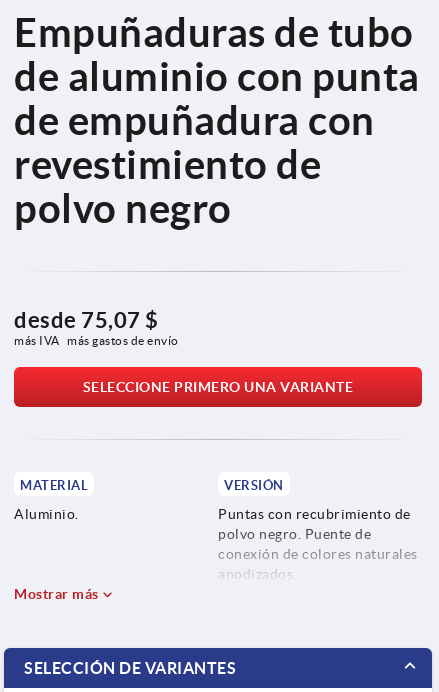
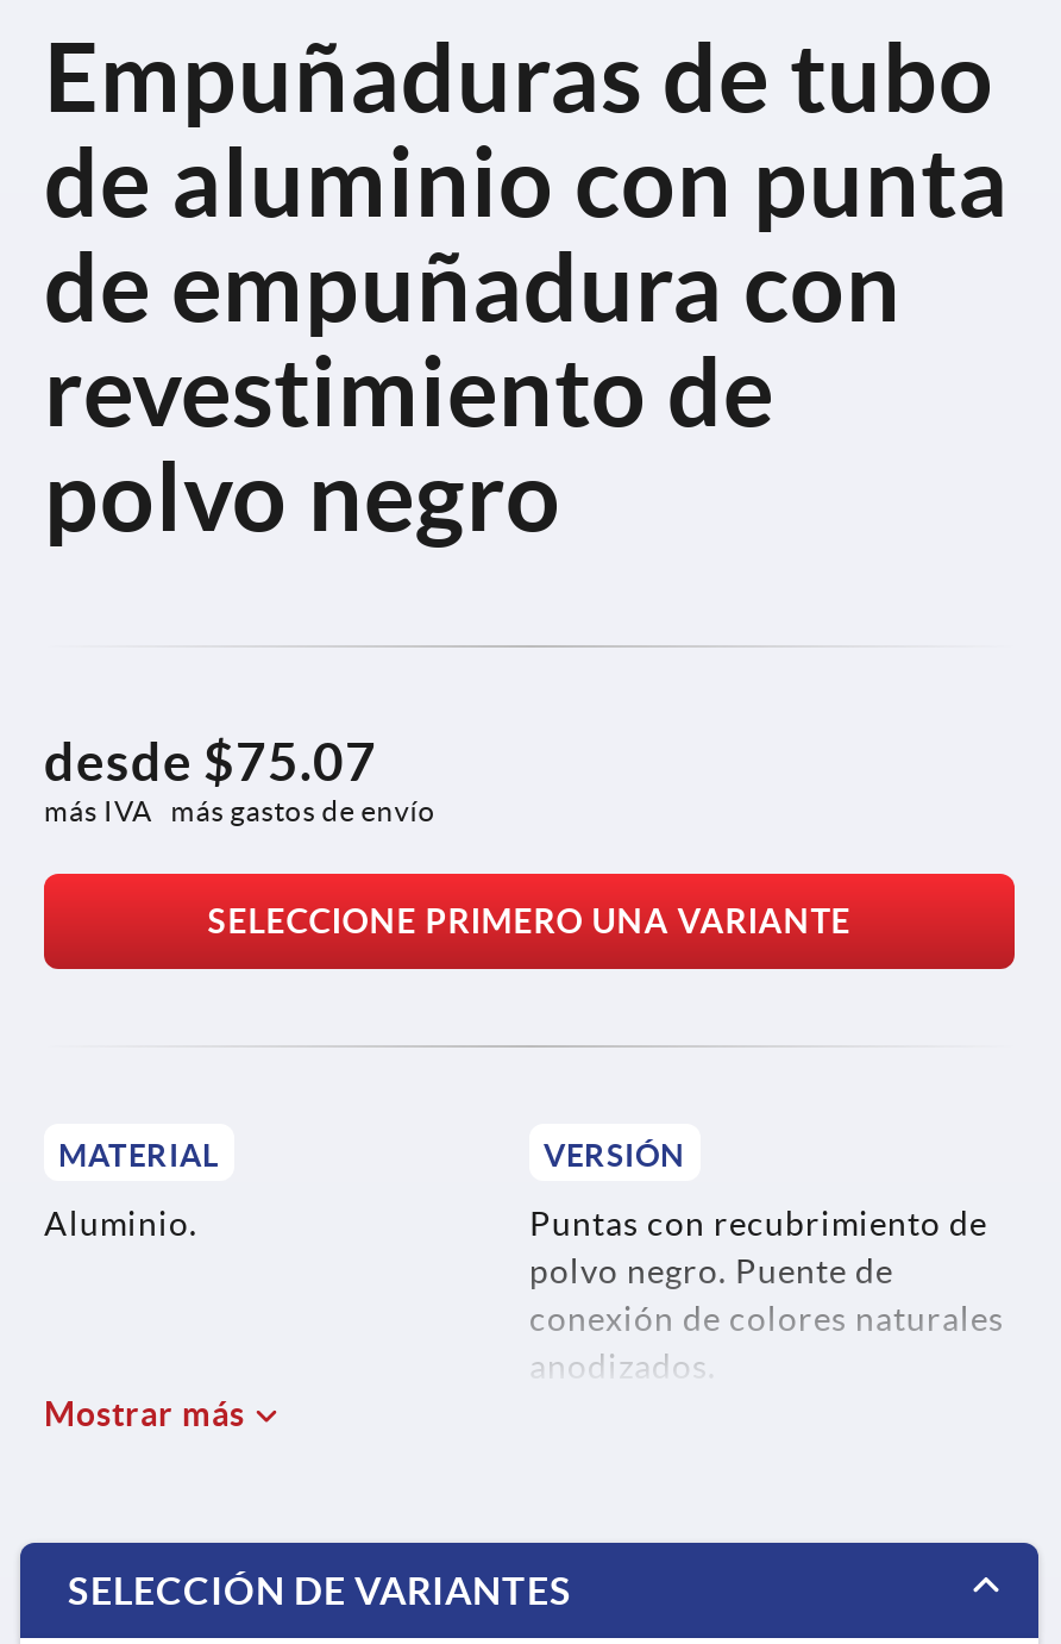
[14,307,158,332] desde 75,07 $ -> [44,730,377,790] desde $75.07

